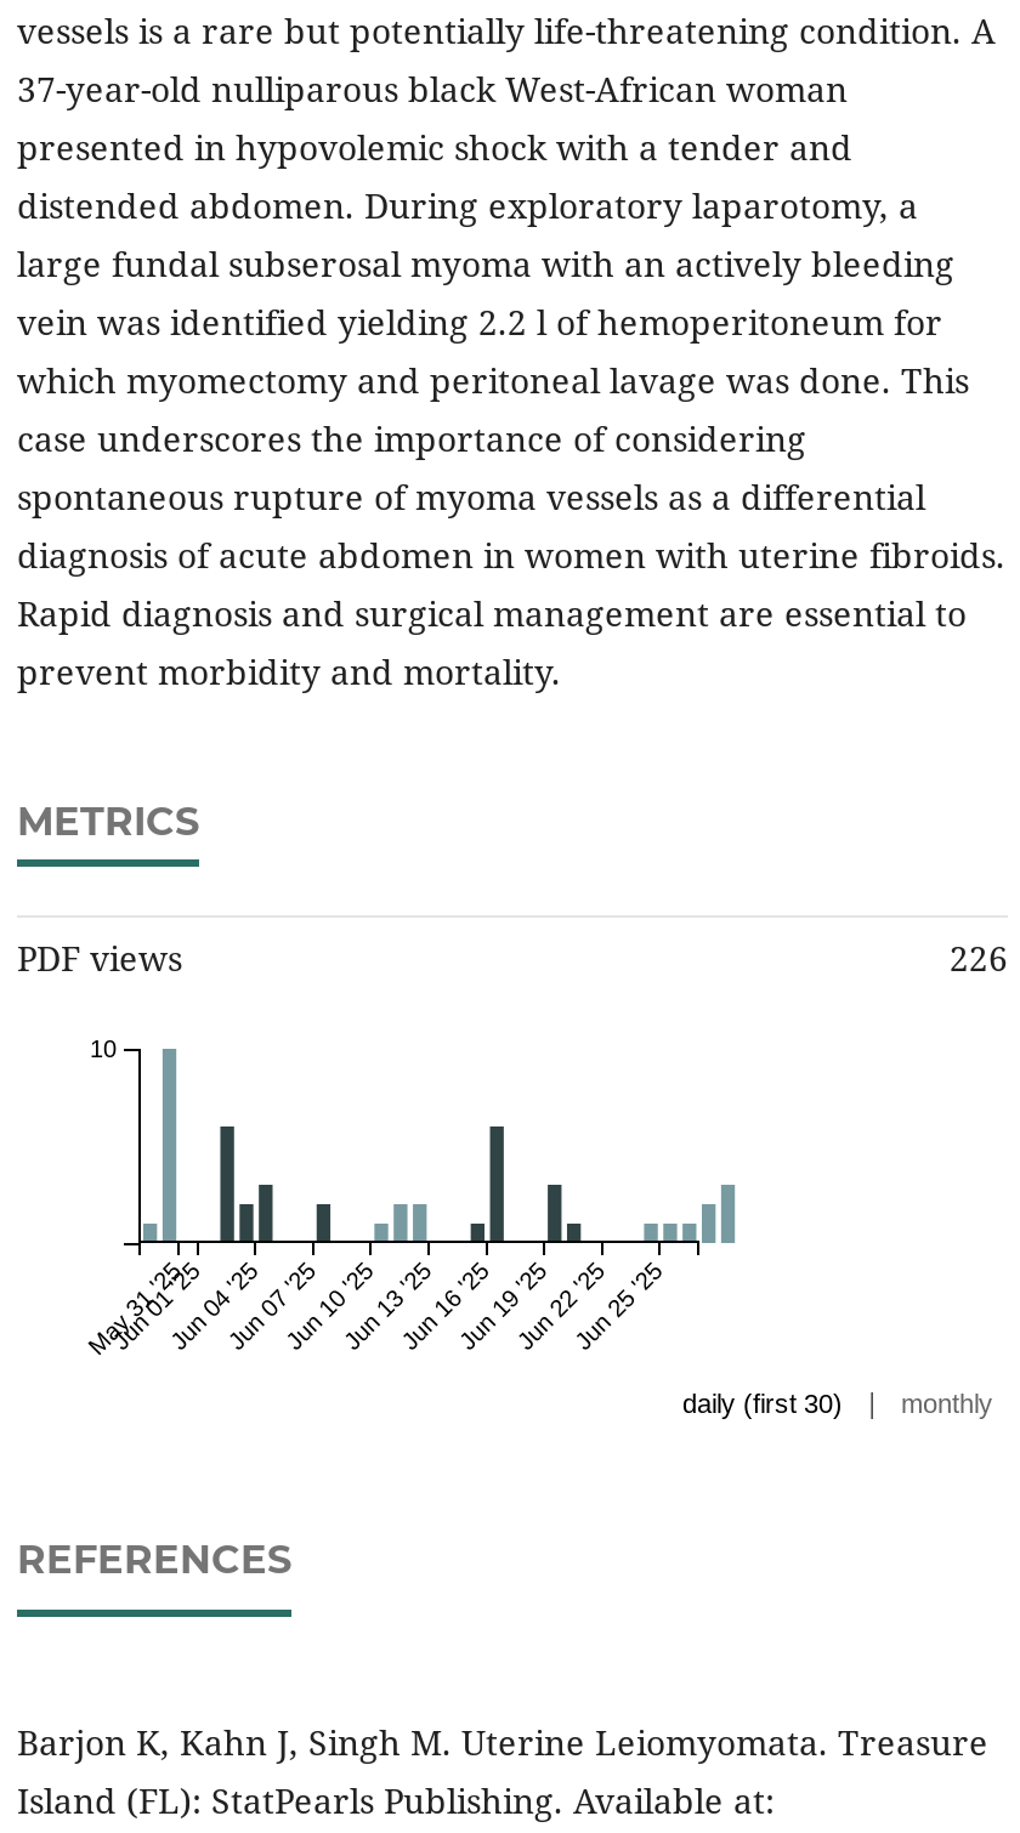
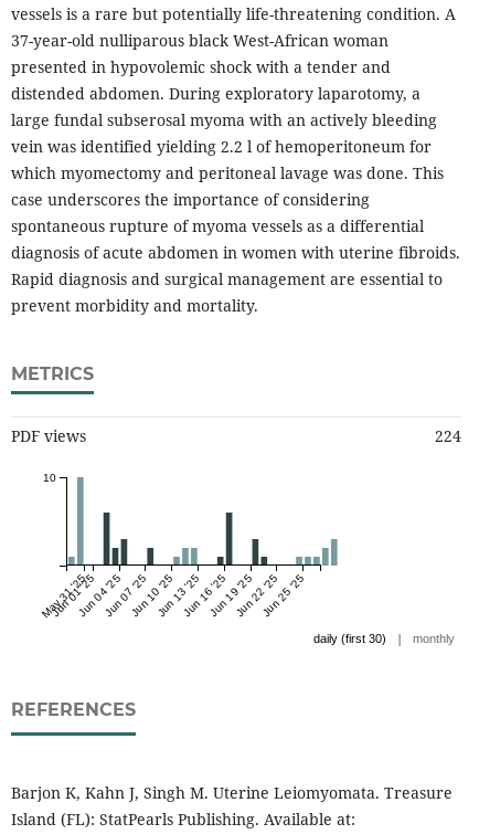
[950,936,1008,982] 226 -> [435,426,461,447] 224

